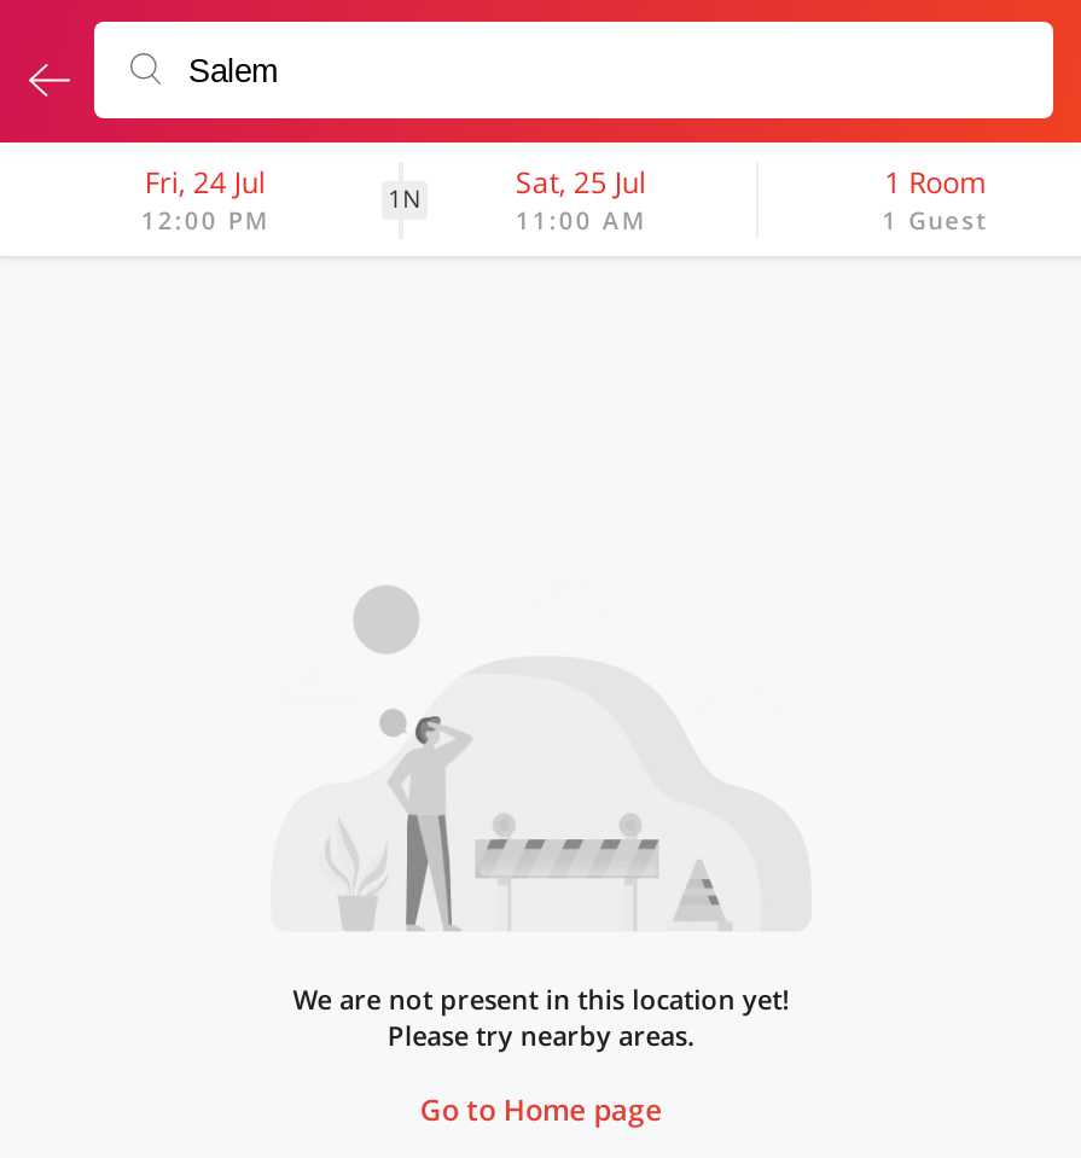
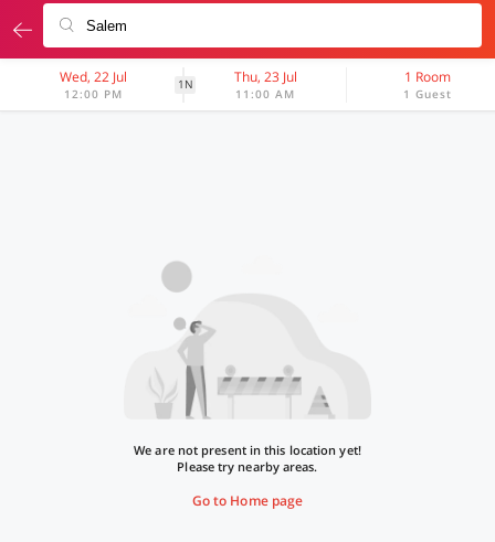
[145,162,265,203] Fri, 24 Jul -> [60,67,128,86] Wed, 22 Jul
[515,162,646,203] Sat, 25 Jul -> [234,67,297,86] Thu, 23 Jul

